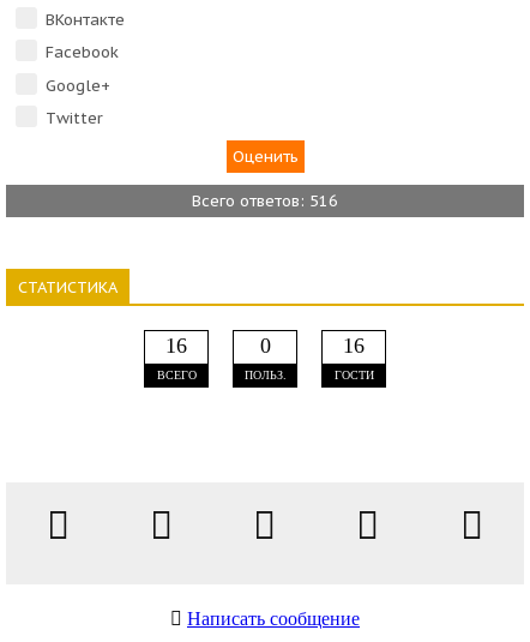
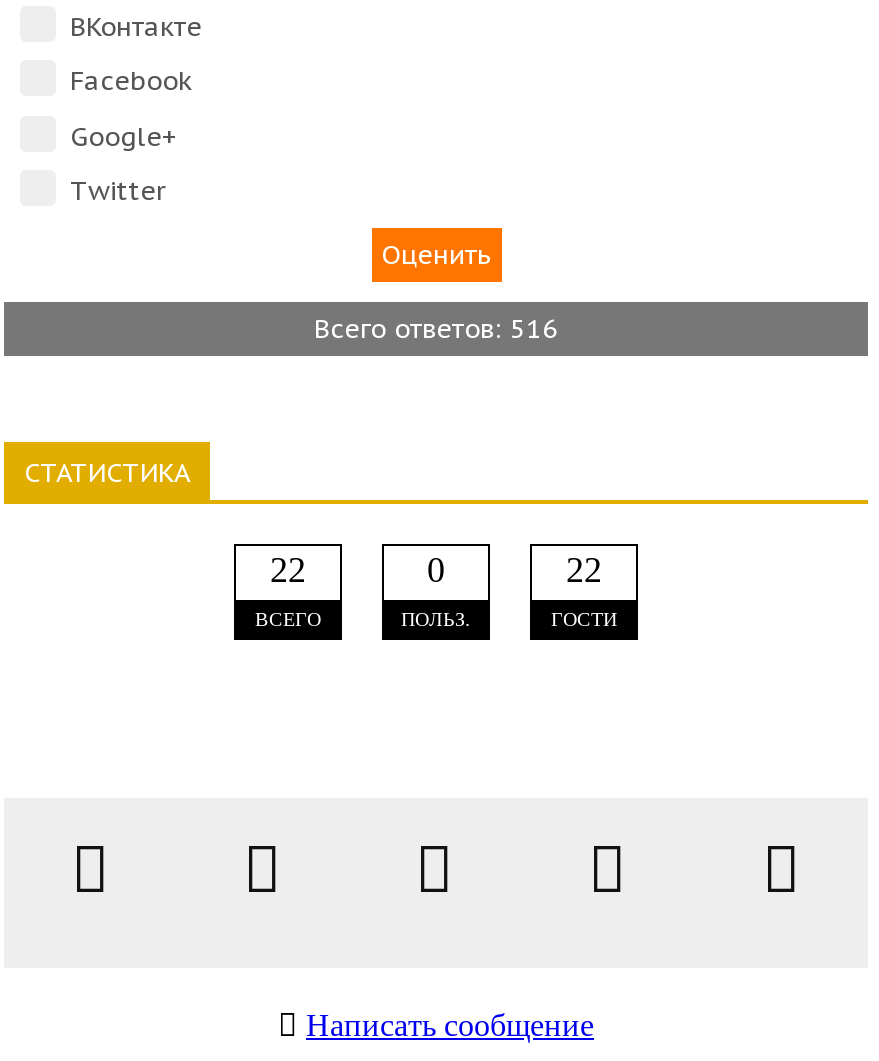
[165,334,187,358] 16 -> [270,551,306,591] 22
[343,334,365,358] 16 -> [566,551,602,591] 22

